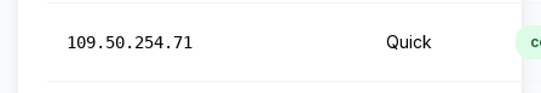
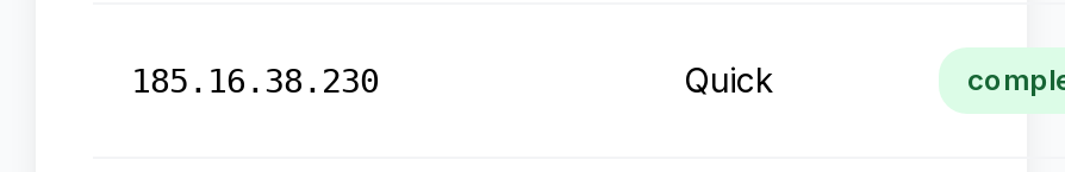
[67,33,192,52] 109.50.254.71 -> [131,62,379,100] 185.16.38.230

